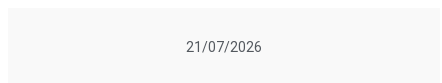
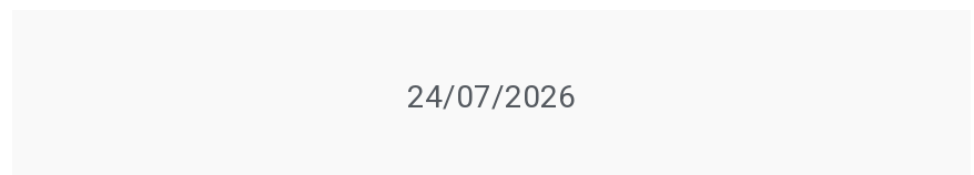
[186,39,262,55] 21/07/2026 -> [407,79,576,114] 24/07/2026

